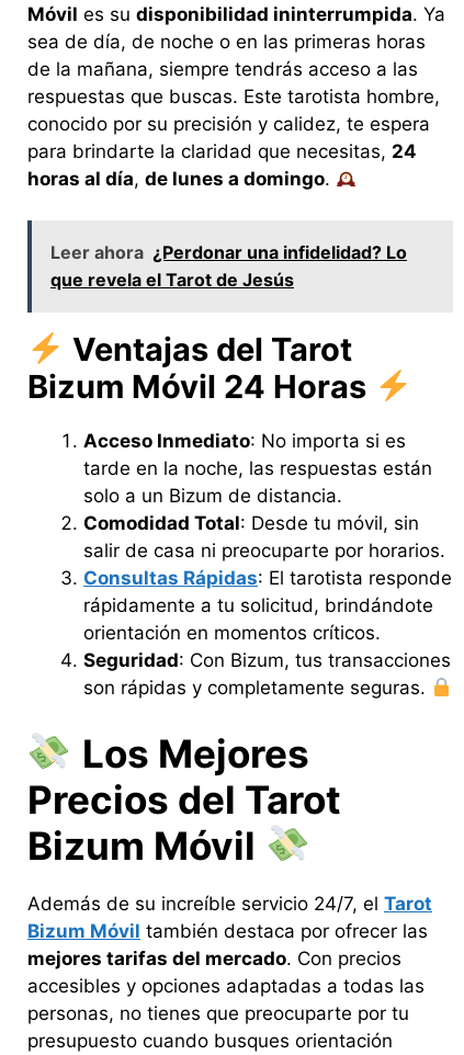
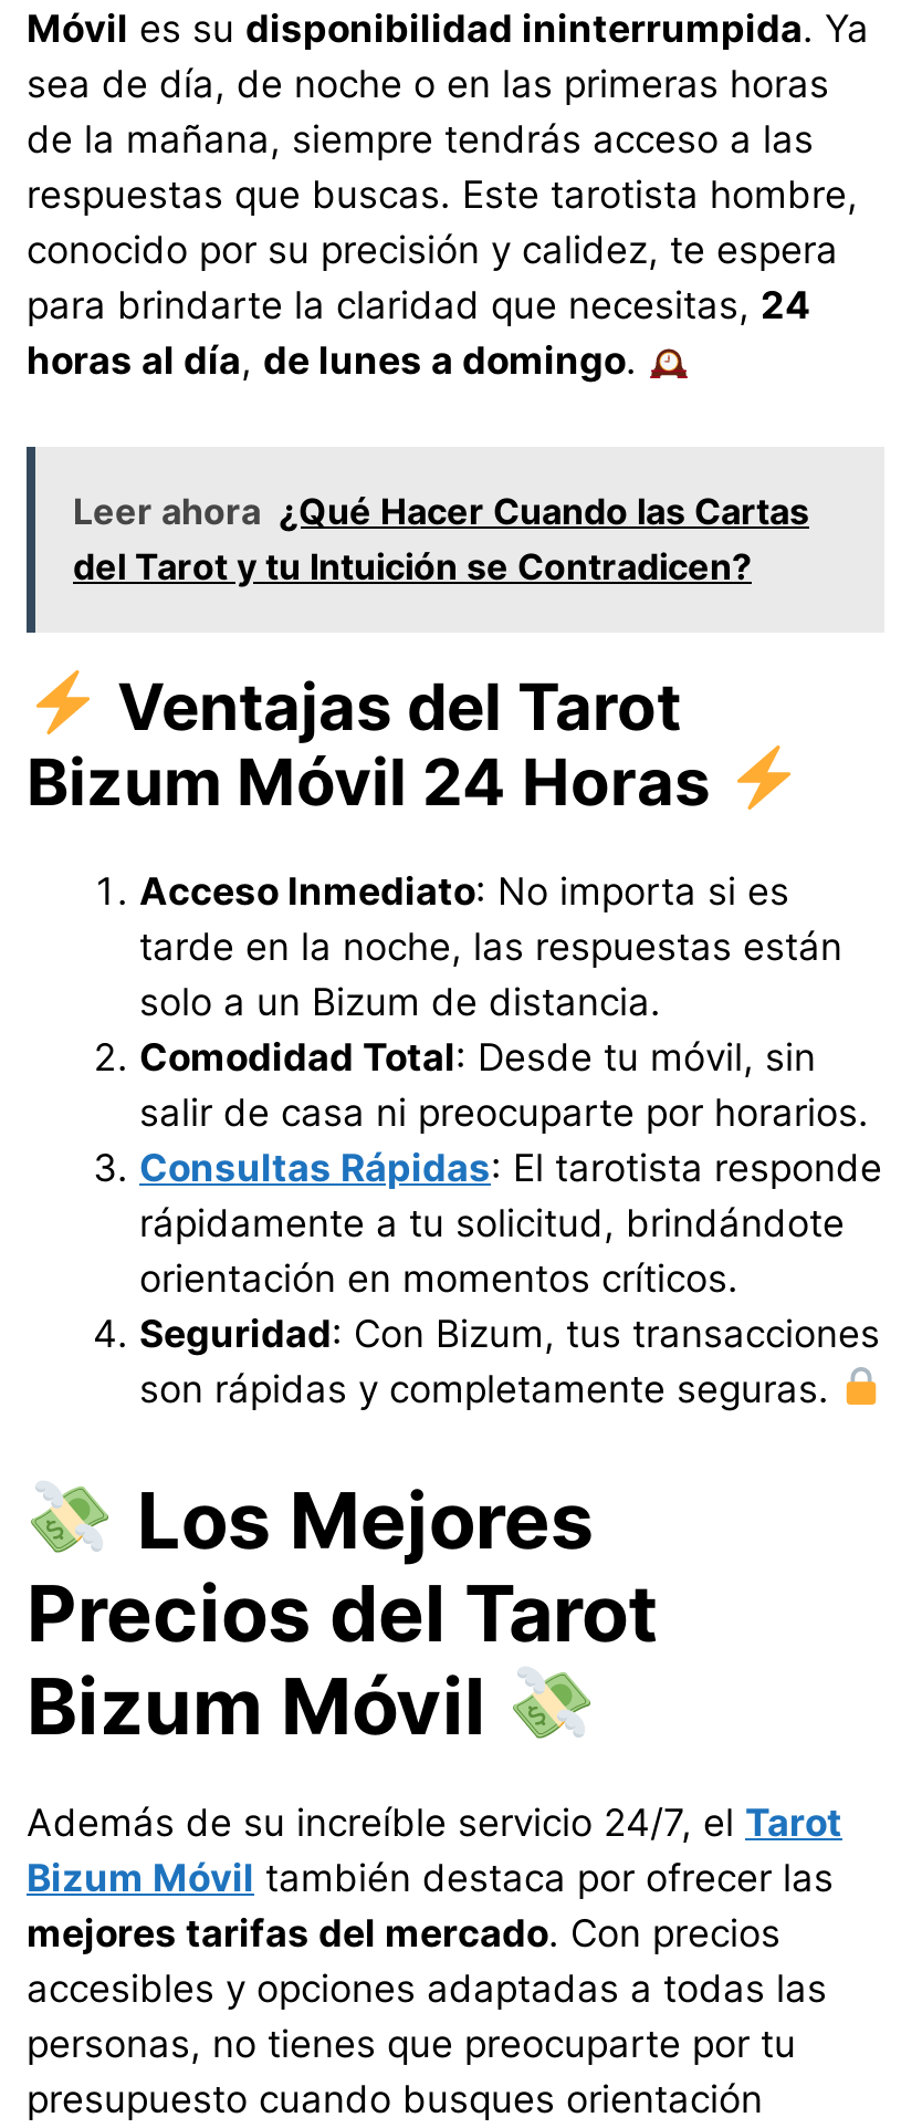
[50,242,407,291] Leer ahora ¿Perdonar una infidelidad? Lo | que revela el Tarot de Jesús -> [73,487,809,587] Leer ahora ¿Qué Hacer Cuando las Cartas | del Tarot y tu Intuición se Contradicen?

